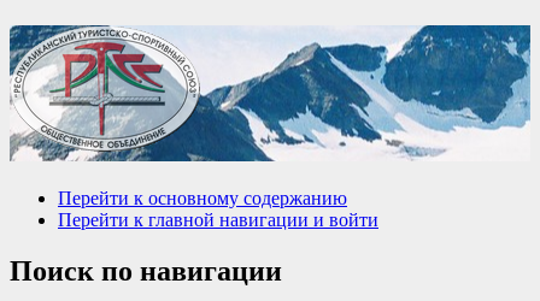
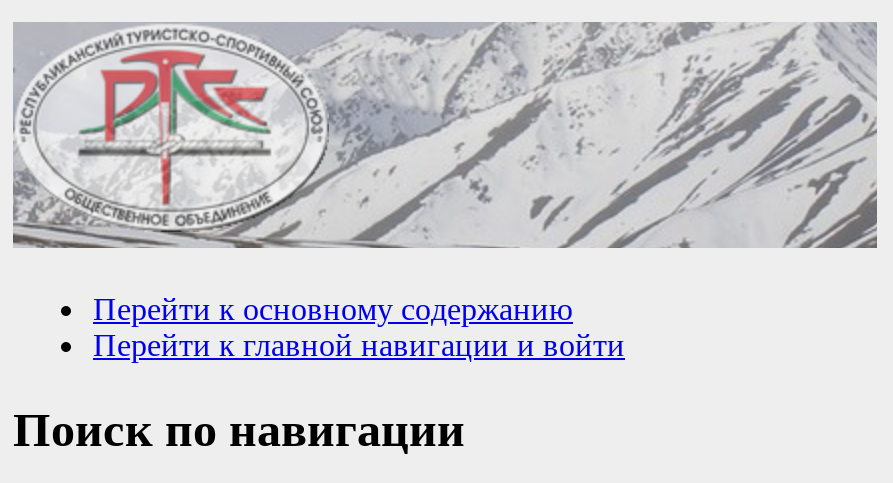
[10,24,530,163] [image] -> [11,20,879,250] [image]

